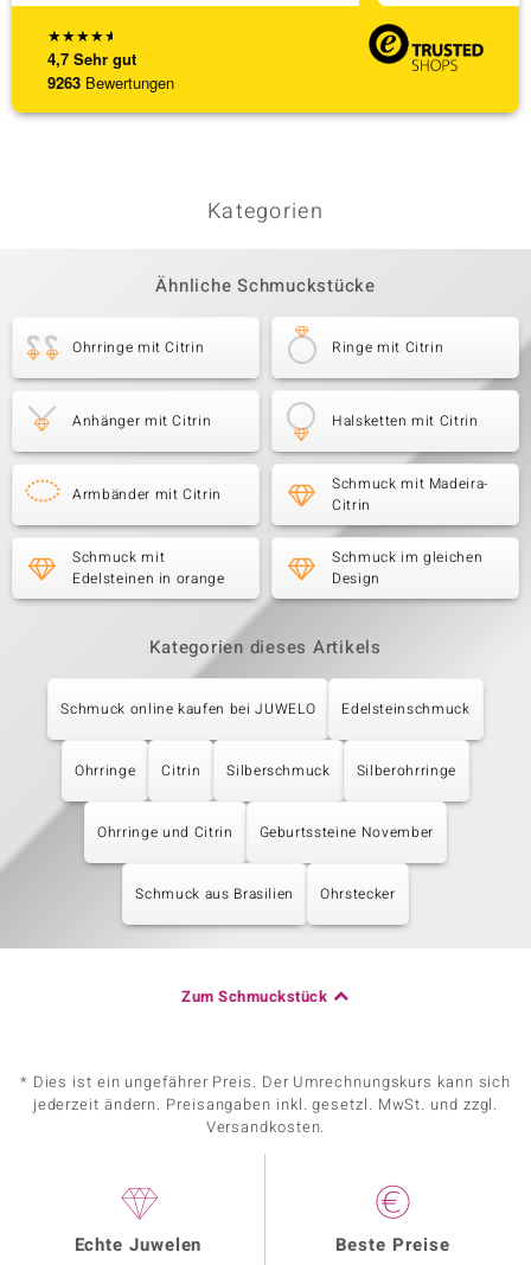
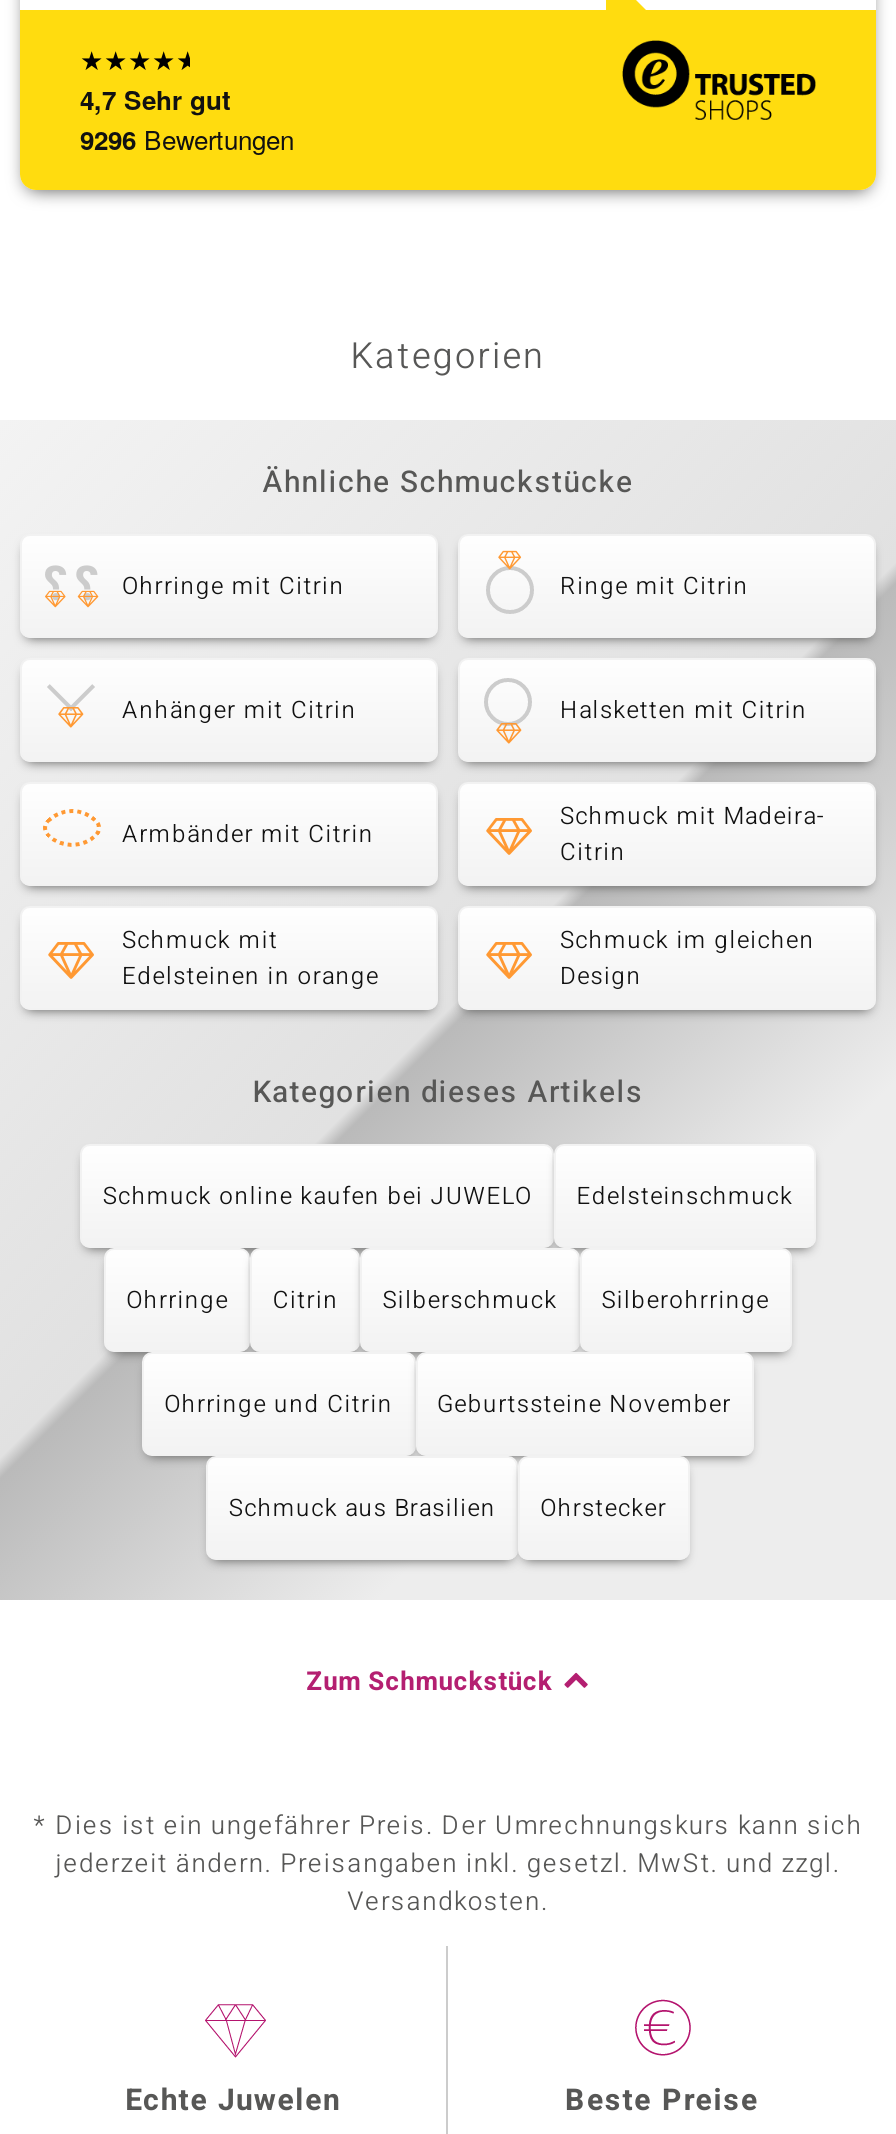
[47,71,174,94] 9263 Bewertungen -> [80,120,294,158] 9296 Bewertungen

